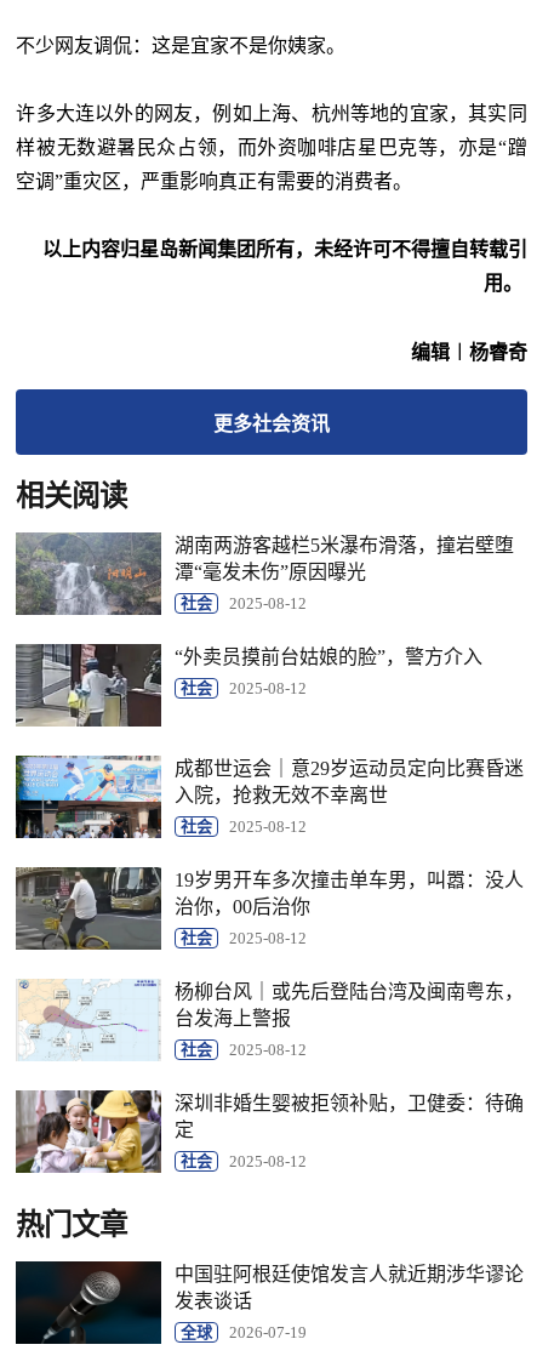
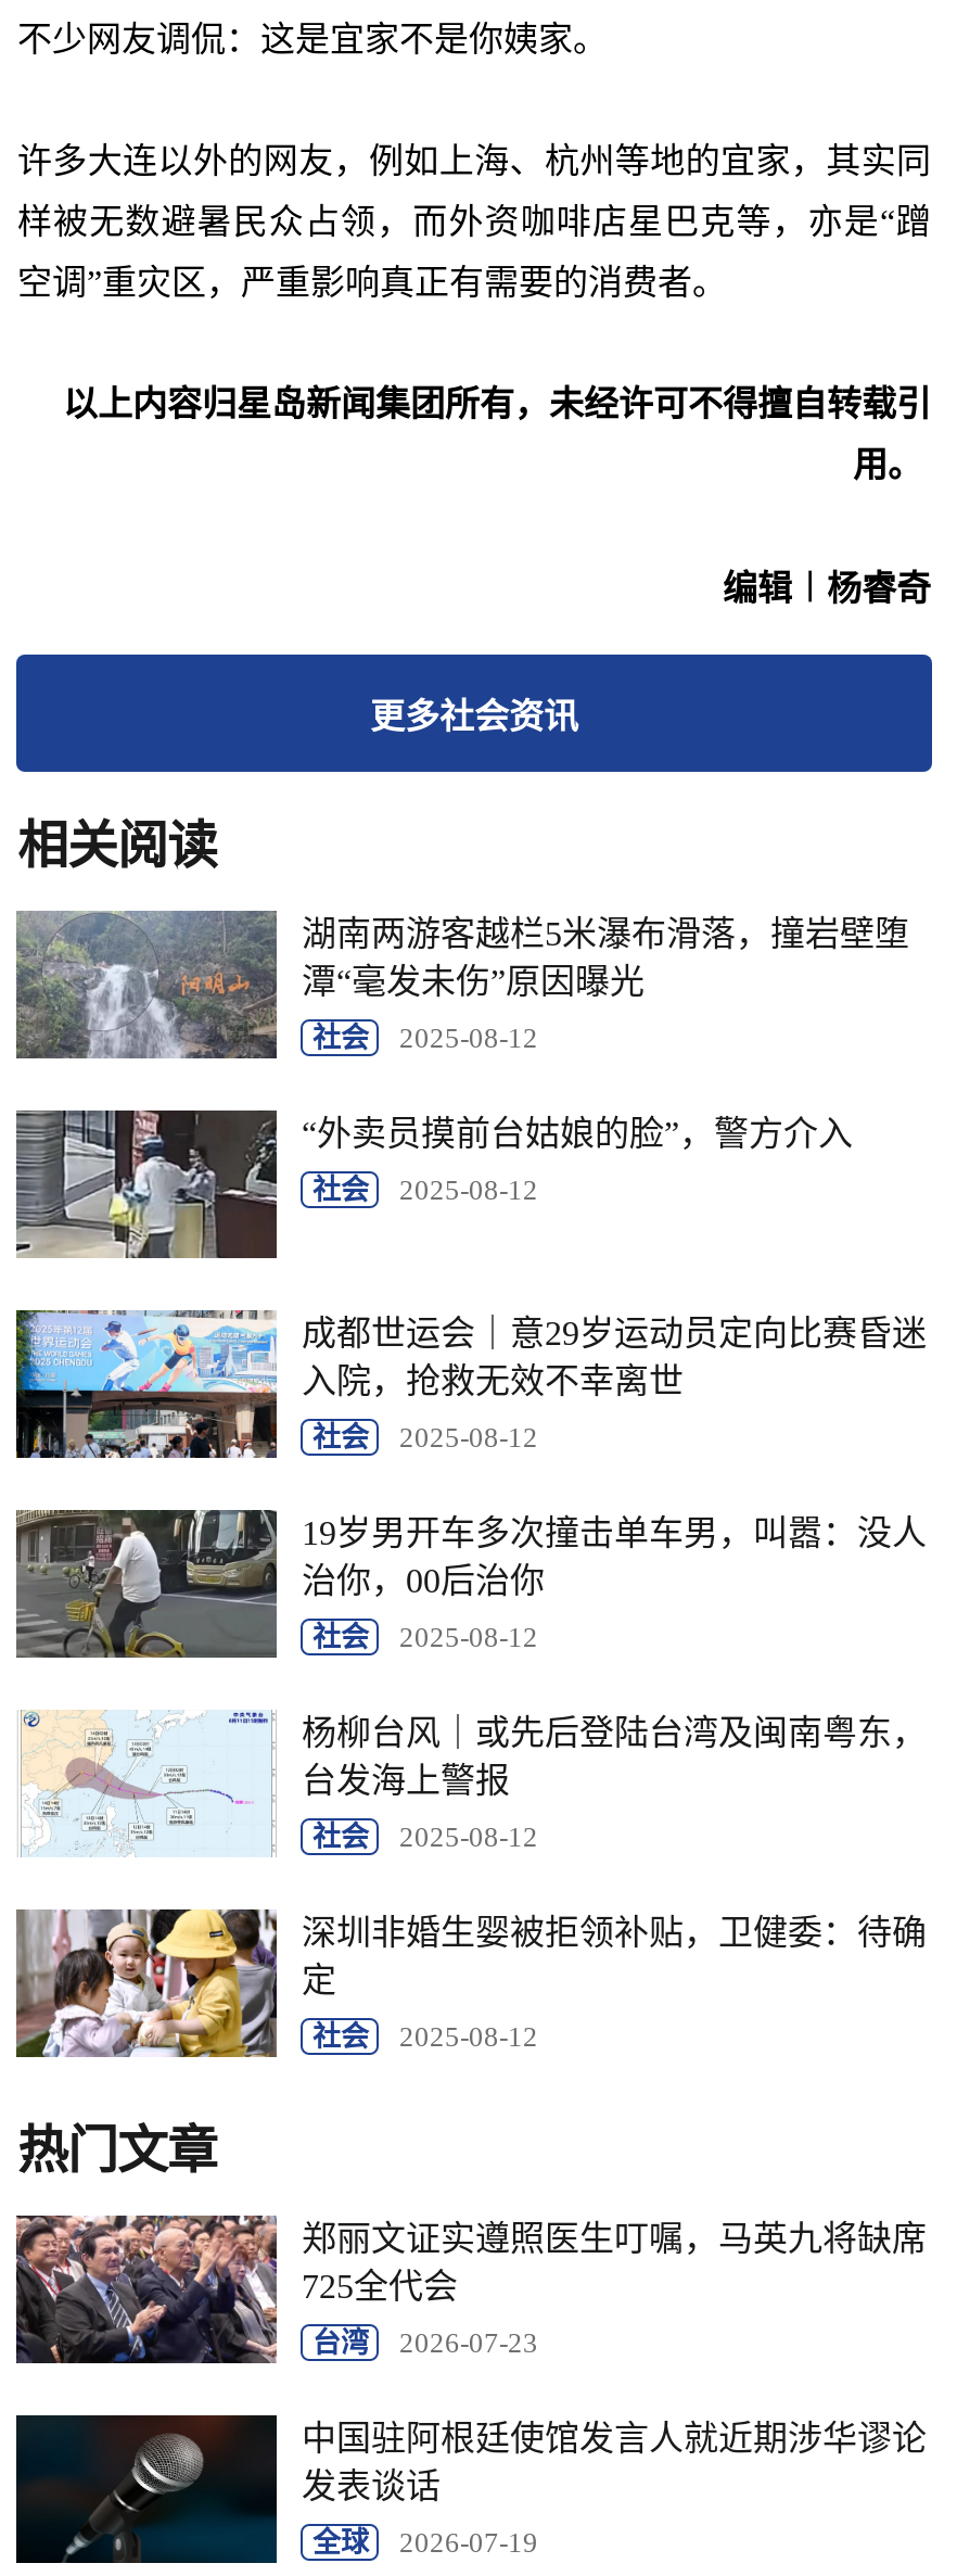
none -> [14,2213,926,2365] [image] | 郑丽文证实遵照医生叮嘱，马英九将缺席 | 725全代会 | 台湾 | 2026-07-23

